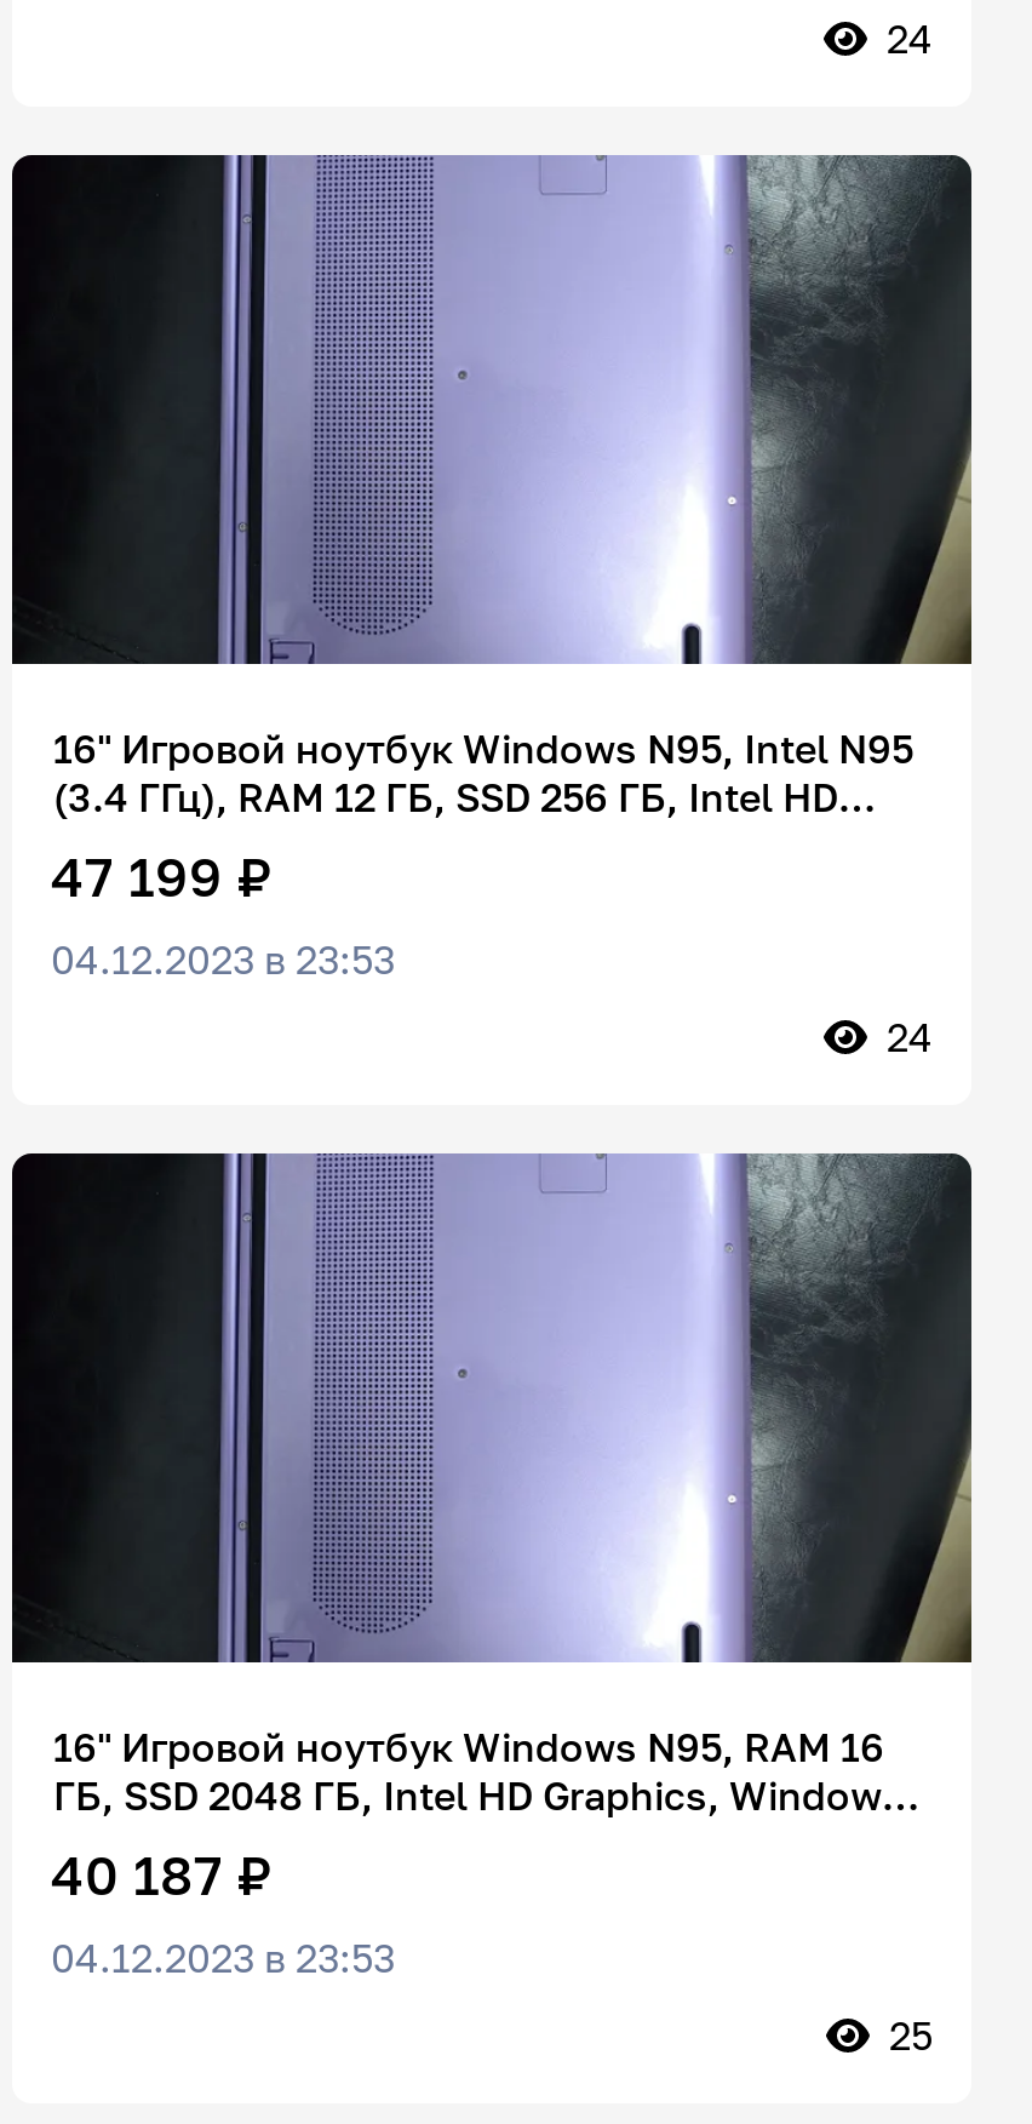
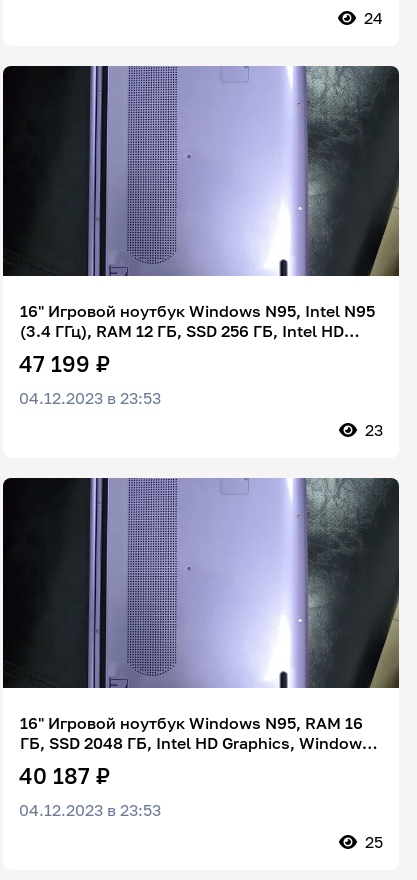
[867,1013,933,1061] 24 -> [357,420,383,440] 23

